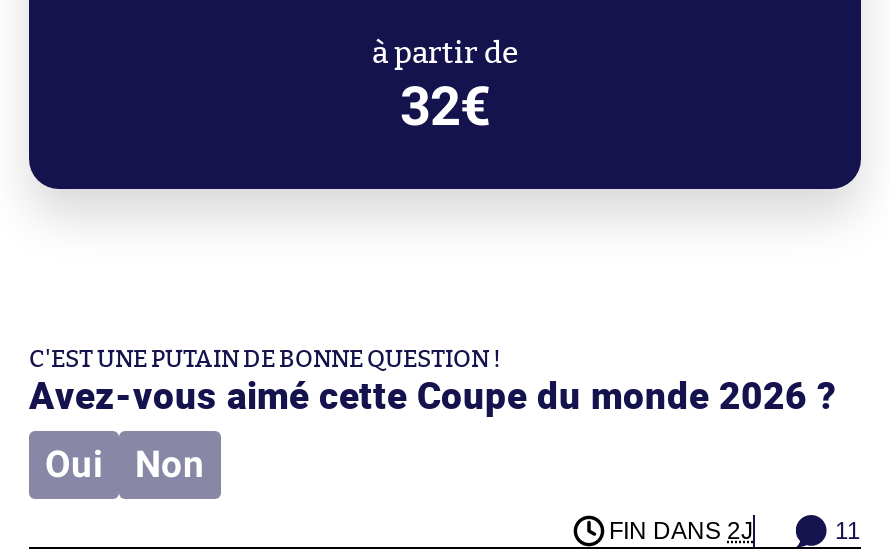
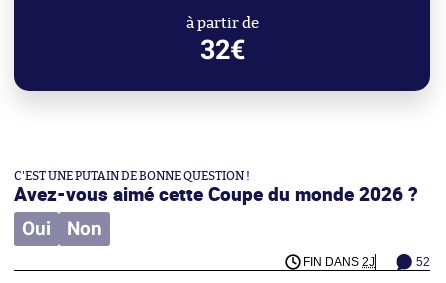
[835,516,861,544] 11 -> [416,255,430,269] 52

